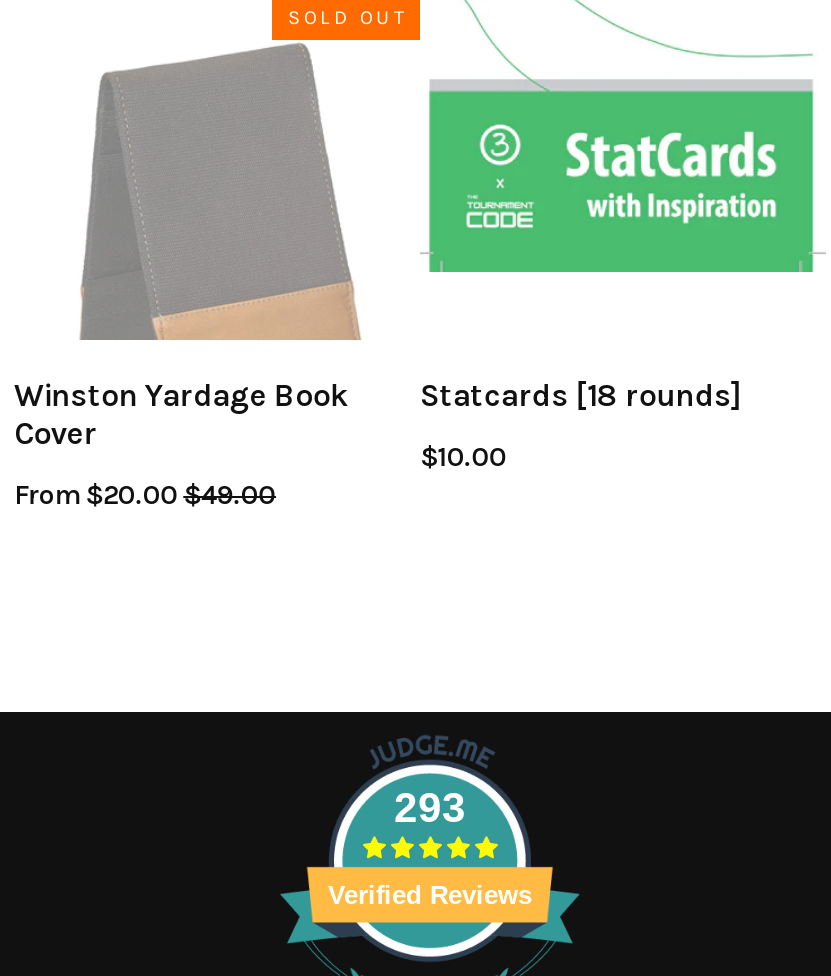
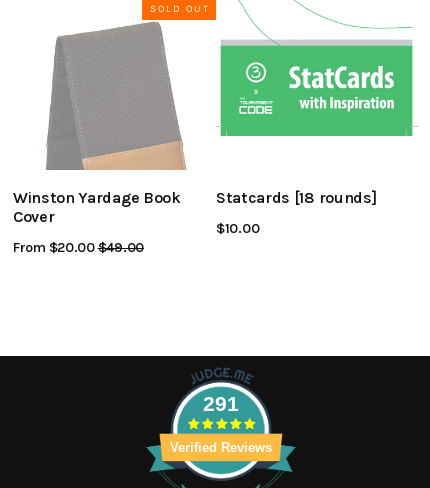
[394,783,466,829] 293 -> [203,392,239,415] 291

